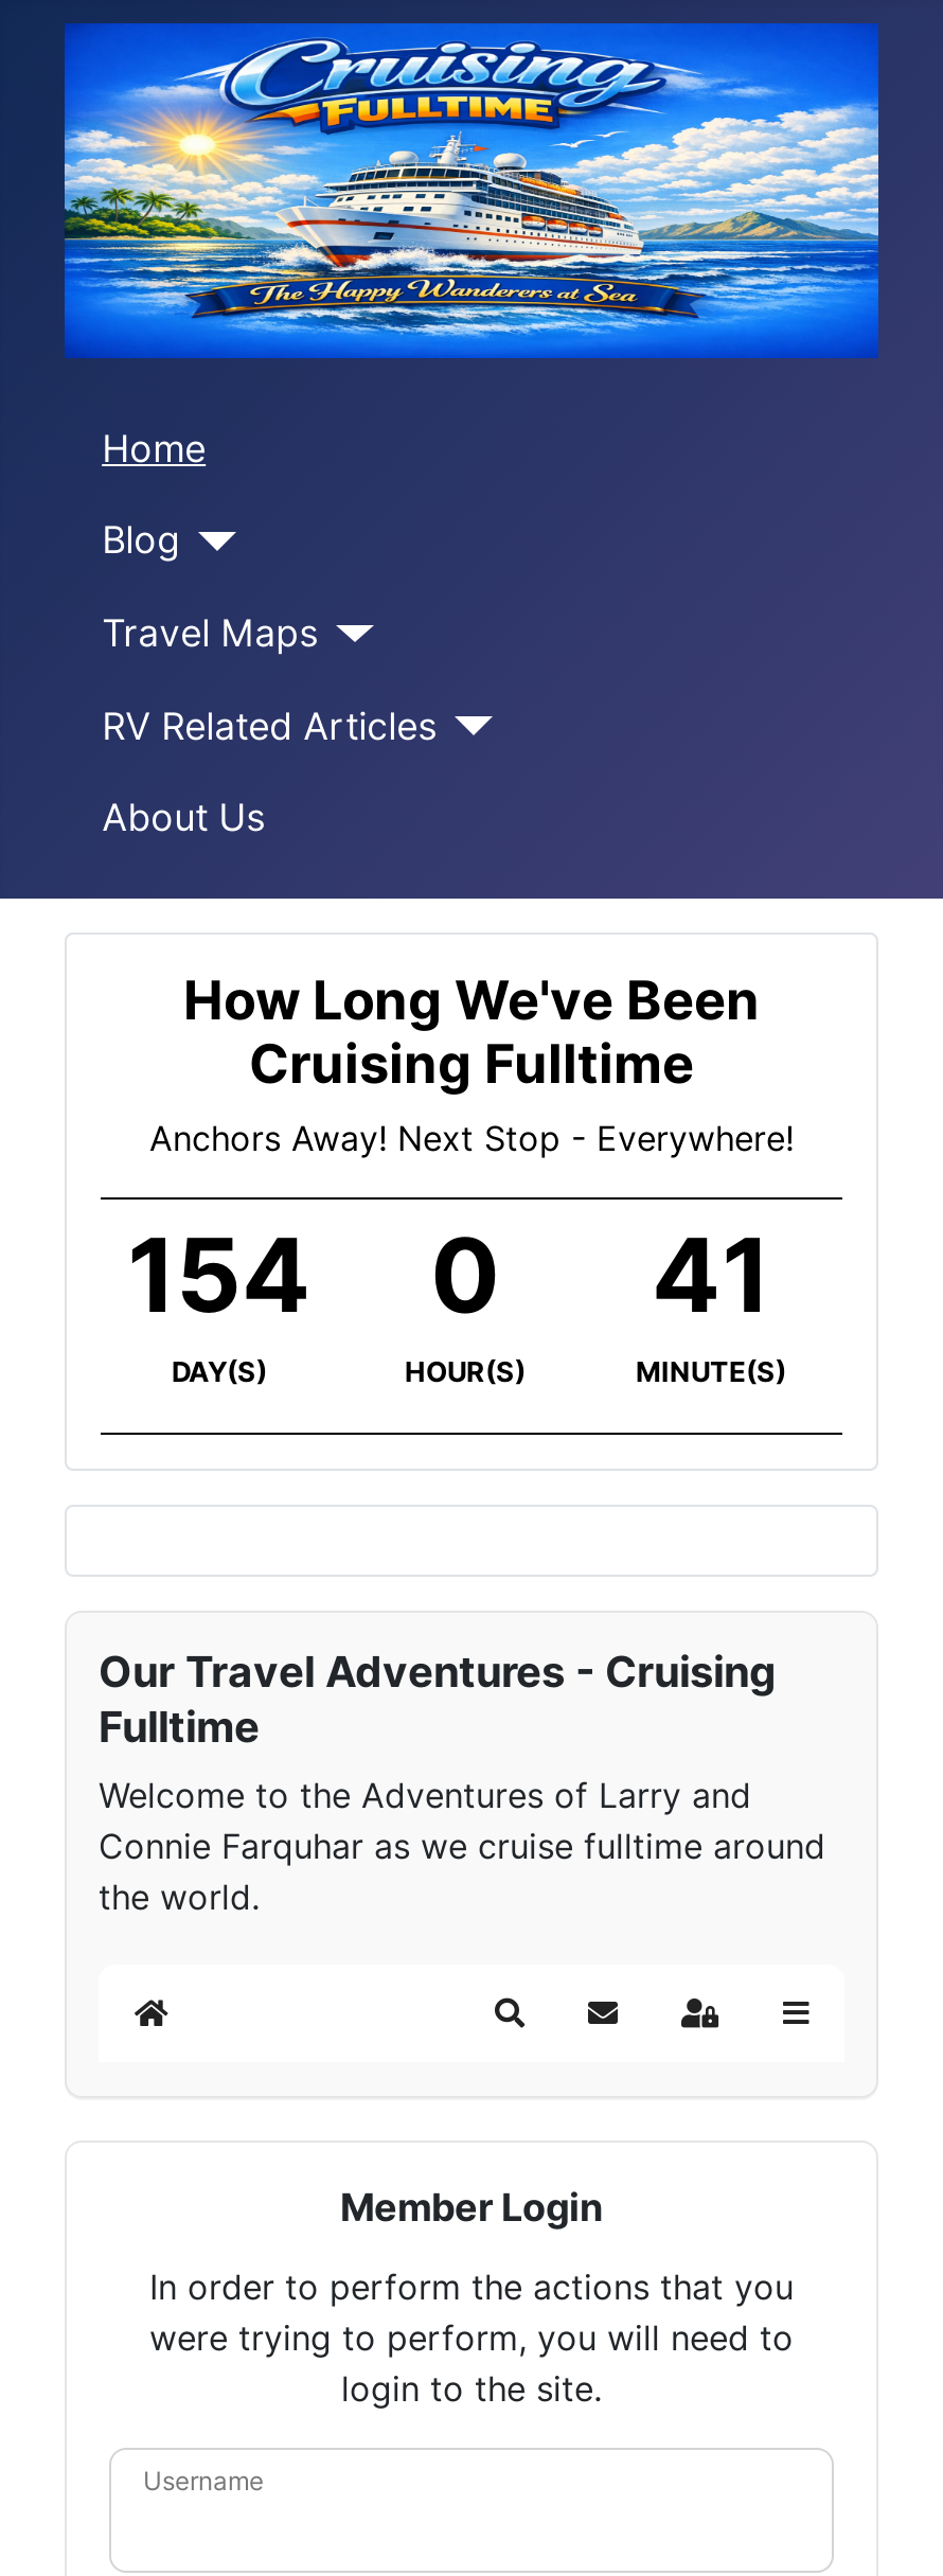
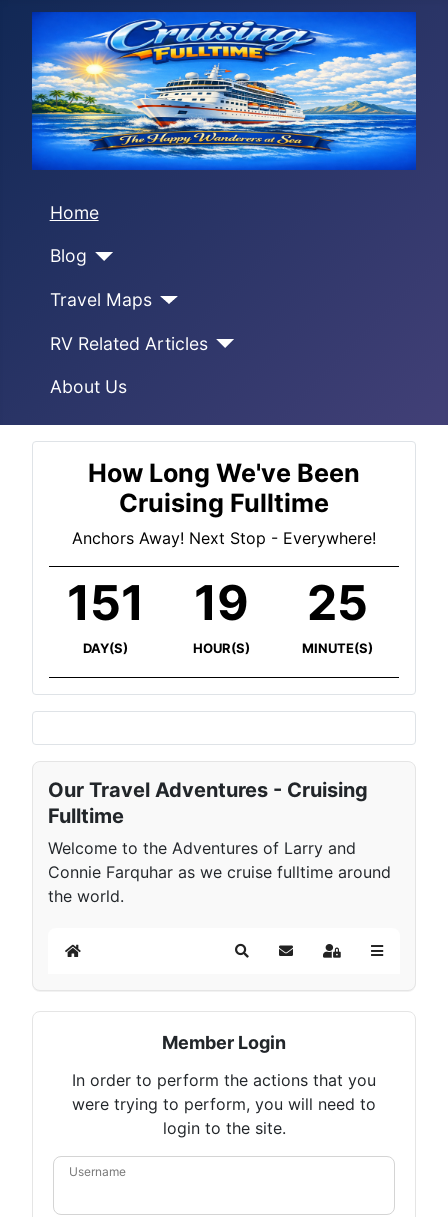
[127,1212,312,1337] 154 -> [66,573,143,632] 151
[430,1212,500,1337] 0 -> [193,573,248,632] 19
[652,1212,770,1337] 41 -> [306,573,367,632] 25

